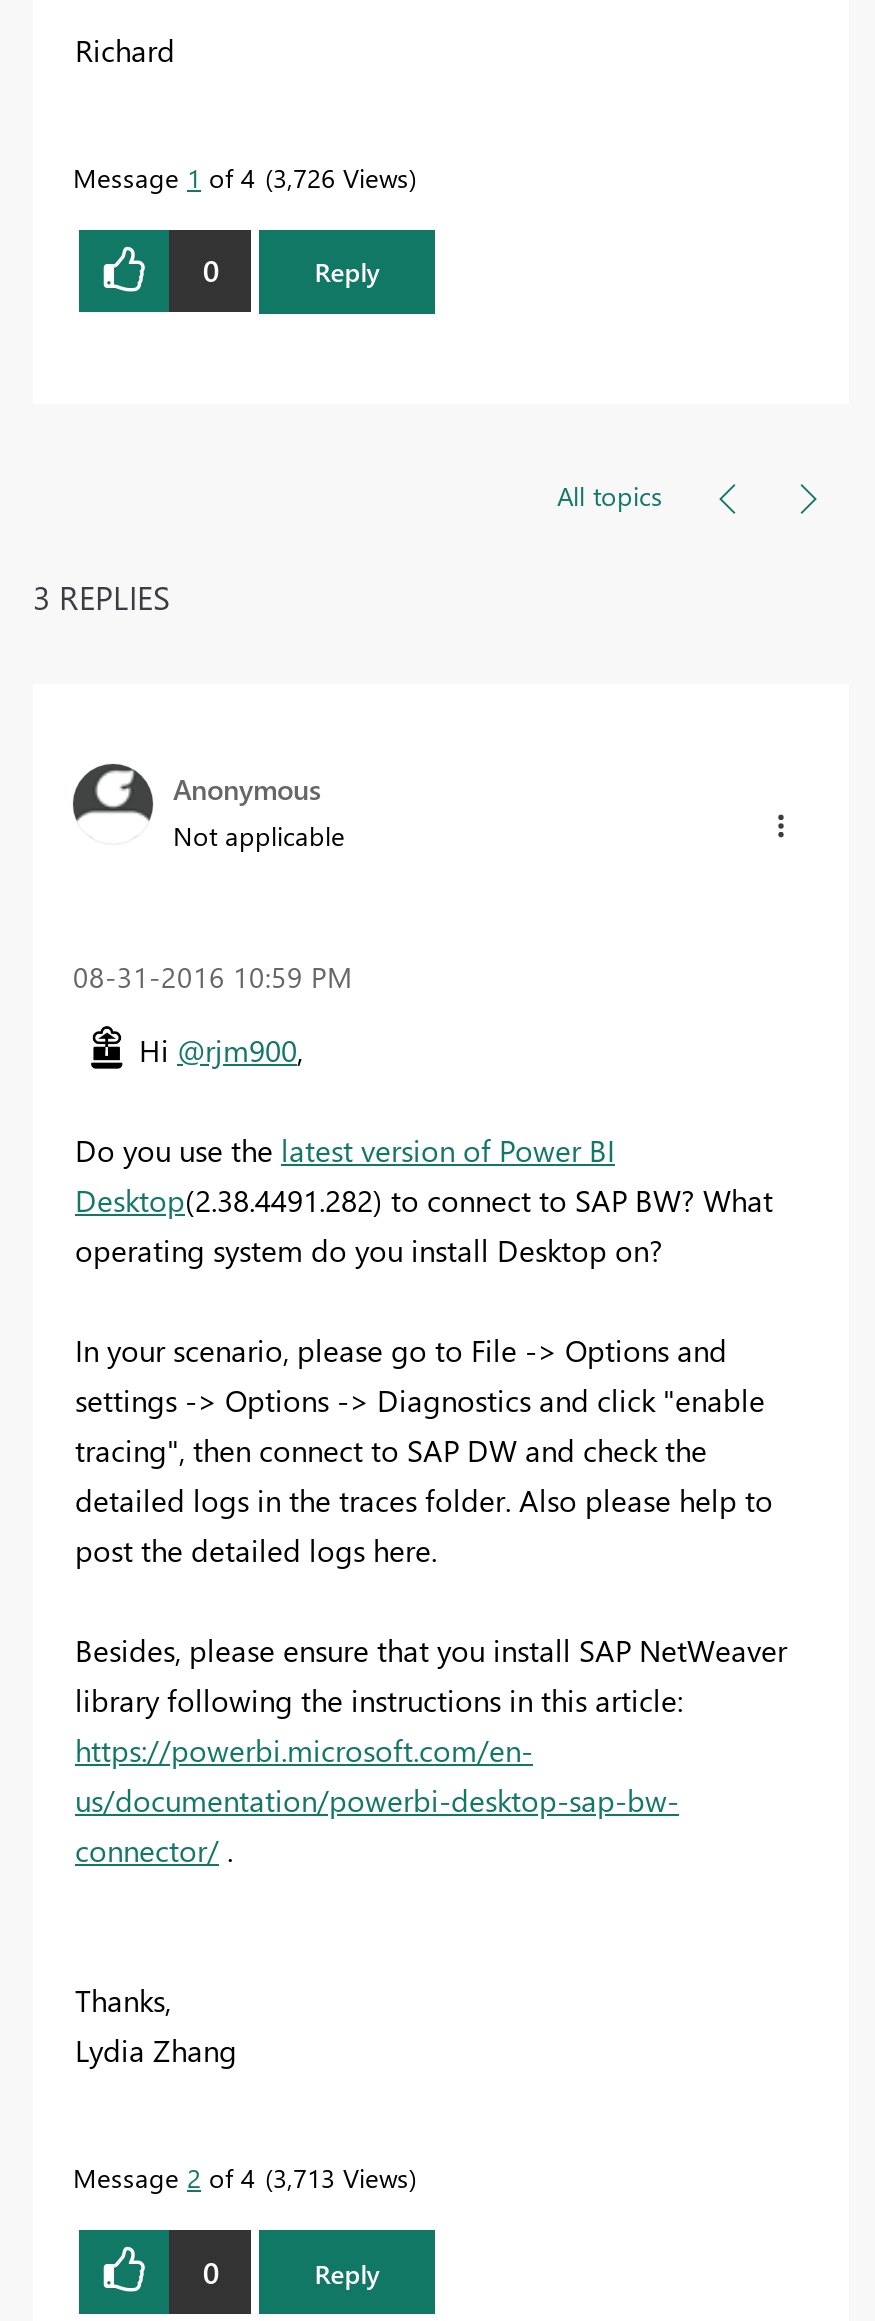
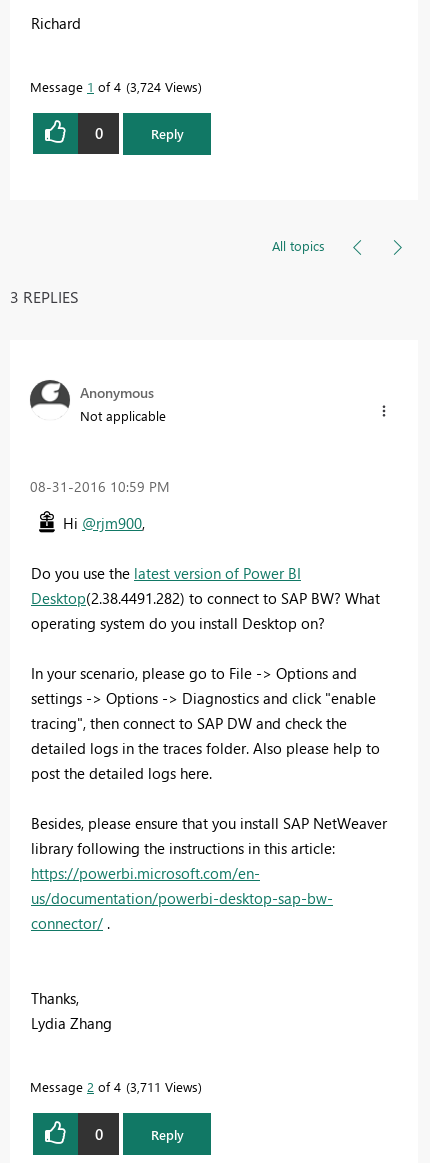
[73,159,409,193] Message 1 of 4 3,726 Views -> [30,78,198,95] Message 1 of 4 3,724 Views
[73,2160,409,2194] Message 2 of 4 3,713 Views -> [30,1078,198,1095] Message 2 of 4 3,711 Views

